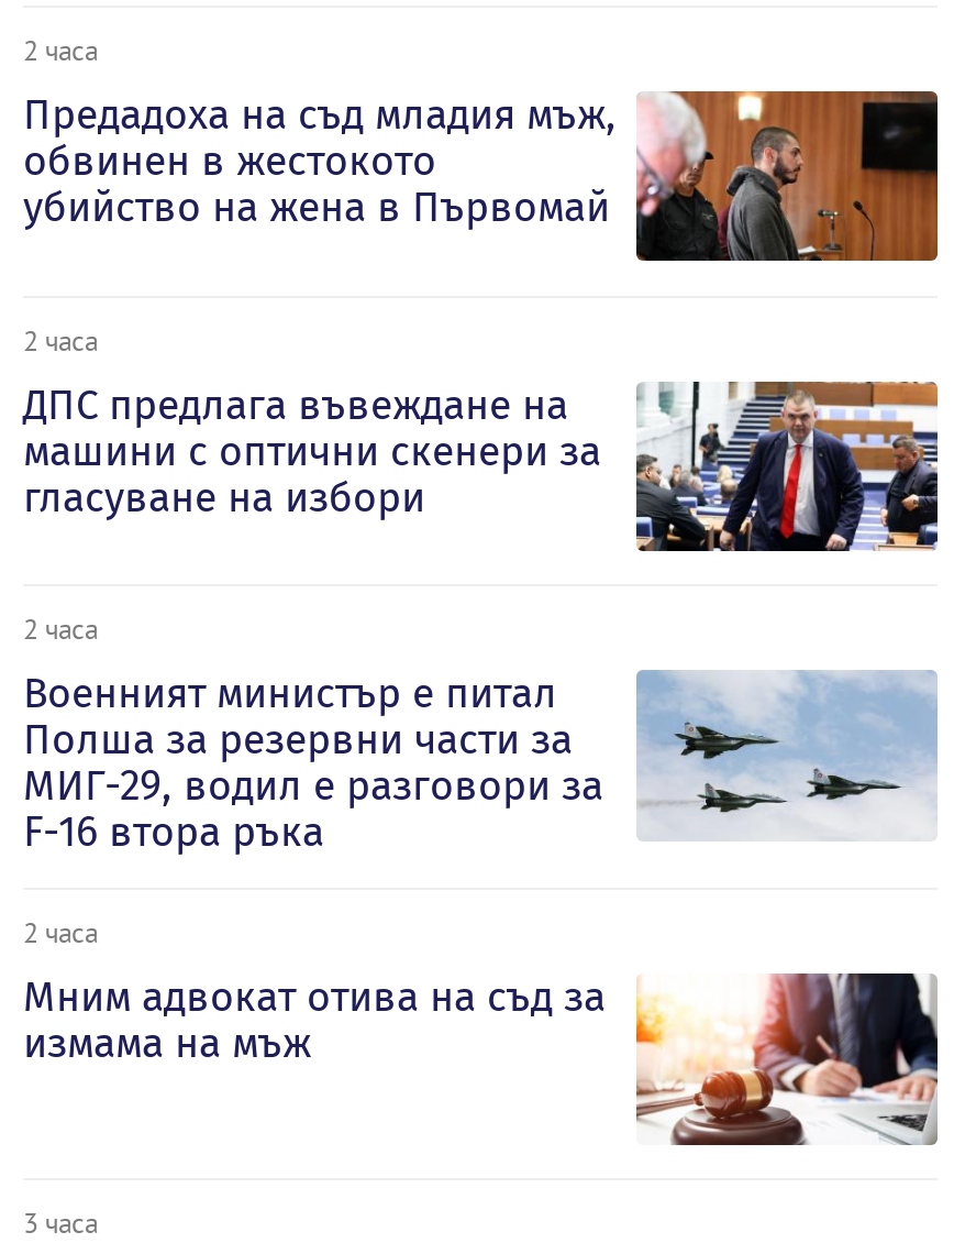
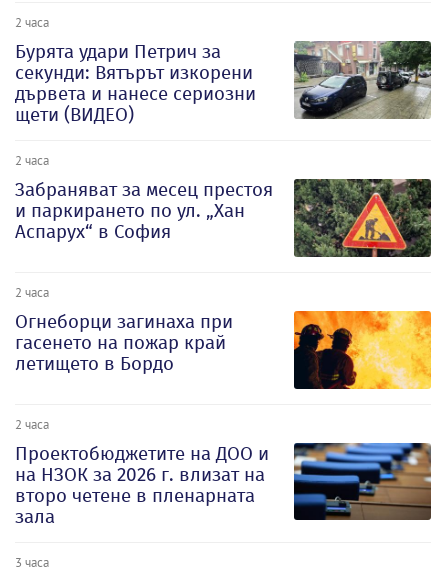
[23,89,617,232] Предадоха на съд младия мъж, | обвинен в жестокото | убийство на жена в Първомай -> [15,40,256,126] Бурята удари Петрич за | секунди: Вятърът изкорени | дървета и нанесе сериозни | щети (ВИДЕО)
[636,90,938,262] [image] -> [297,40,431,119] [image]
[23,379,940,554] [image] | ДПС предлага въвеждане на | машини с оптични скенери за | гласуване на избори -> [15,178,432,258] [image] | Забраняват за месец престоя | и паркирането по ул. „Хан | Аспарух“ в София
[23,669,603,858] Военният министър е питал | Полша за резервни части за | МИГ-29, водил е разговори за | F-16 втора ръка -> [15,310,233,375] Огнеборци загинаха при | гасенето на пожар край | летището в Бордо
[634,669,940,843] [image] -> [293,310,432,390] [image]
[23,972,938,1148] [image] | Мним адвокат отива на съд за | измама на мъж -> [15,442,431,528] [image] | Проектобюджетите на ДОО и | на НЗОК за 2026 г. влизат на | второ четене в пленарната | зала

